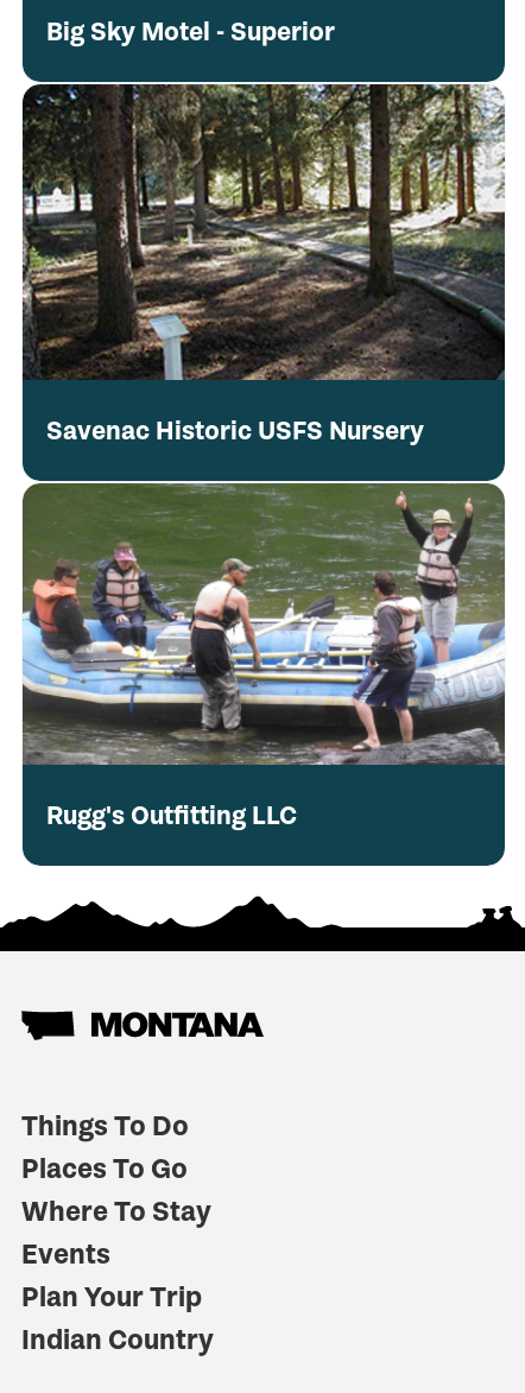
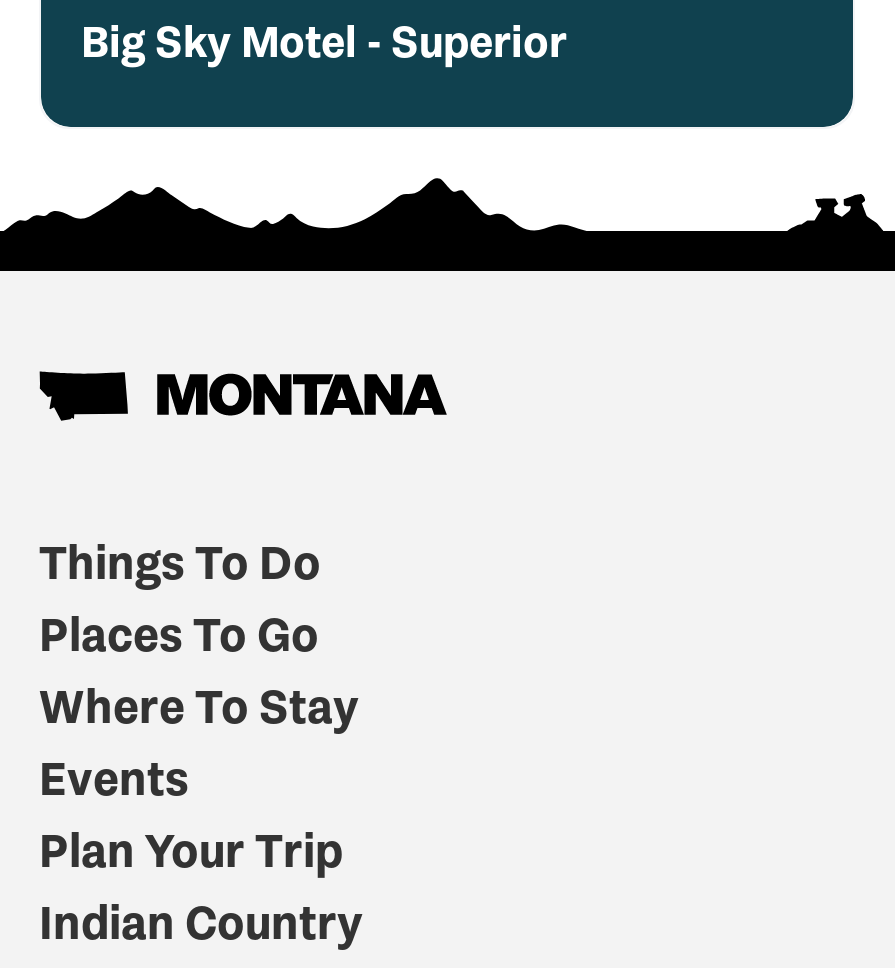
[21,82,506,447] [image] | Savenac Historic USFS Nursery -> none
[23,466,506,832] [image] | Rugg's Outfitting LLC -> none

